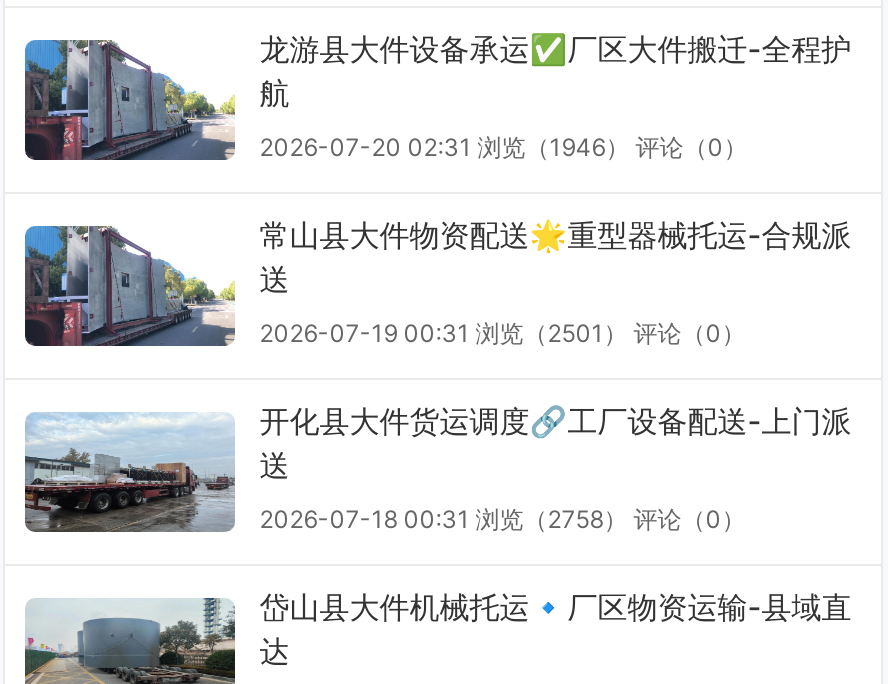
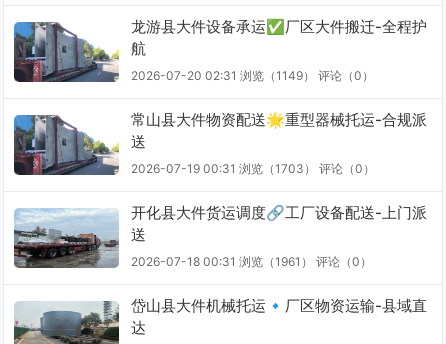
[260,132,748,162] 2026-07-20 02:31 浏览（1946） 评论（0） -> [131,68,374,83] 2026-07-20 02:31 浏览（1149） 评论（0）
[260,318,746,348] 2026-07-19 00:31 浏览（2501） 评论（0） -> [131,161,375,176] 2026-07-19 00:31 浏览（1703） 评论（0）
[260,504,746,534] 2026-07-18 00:31 浏览（2758） 评论（0） -> [131,254,372,269] 2026-07-18 00:31 浏览（1961） 评论（0）

